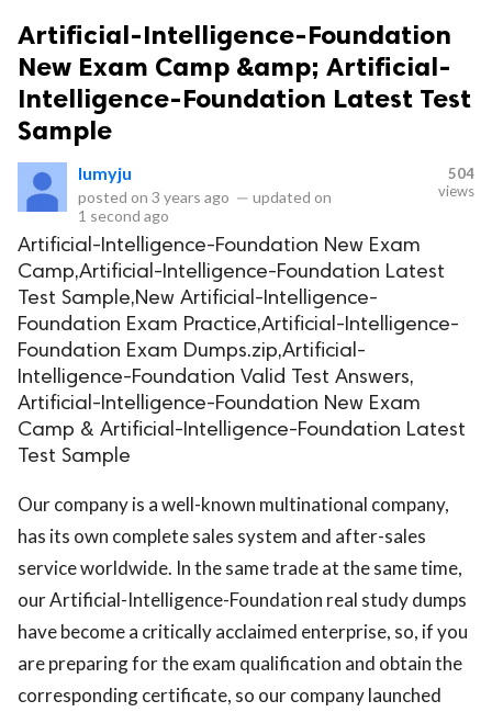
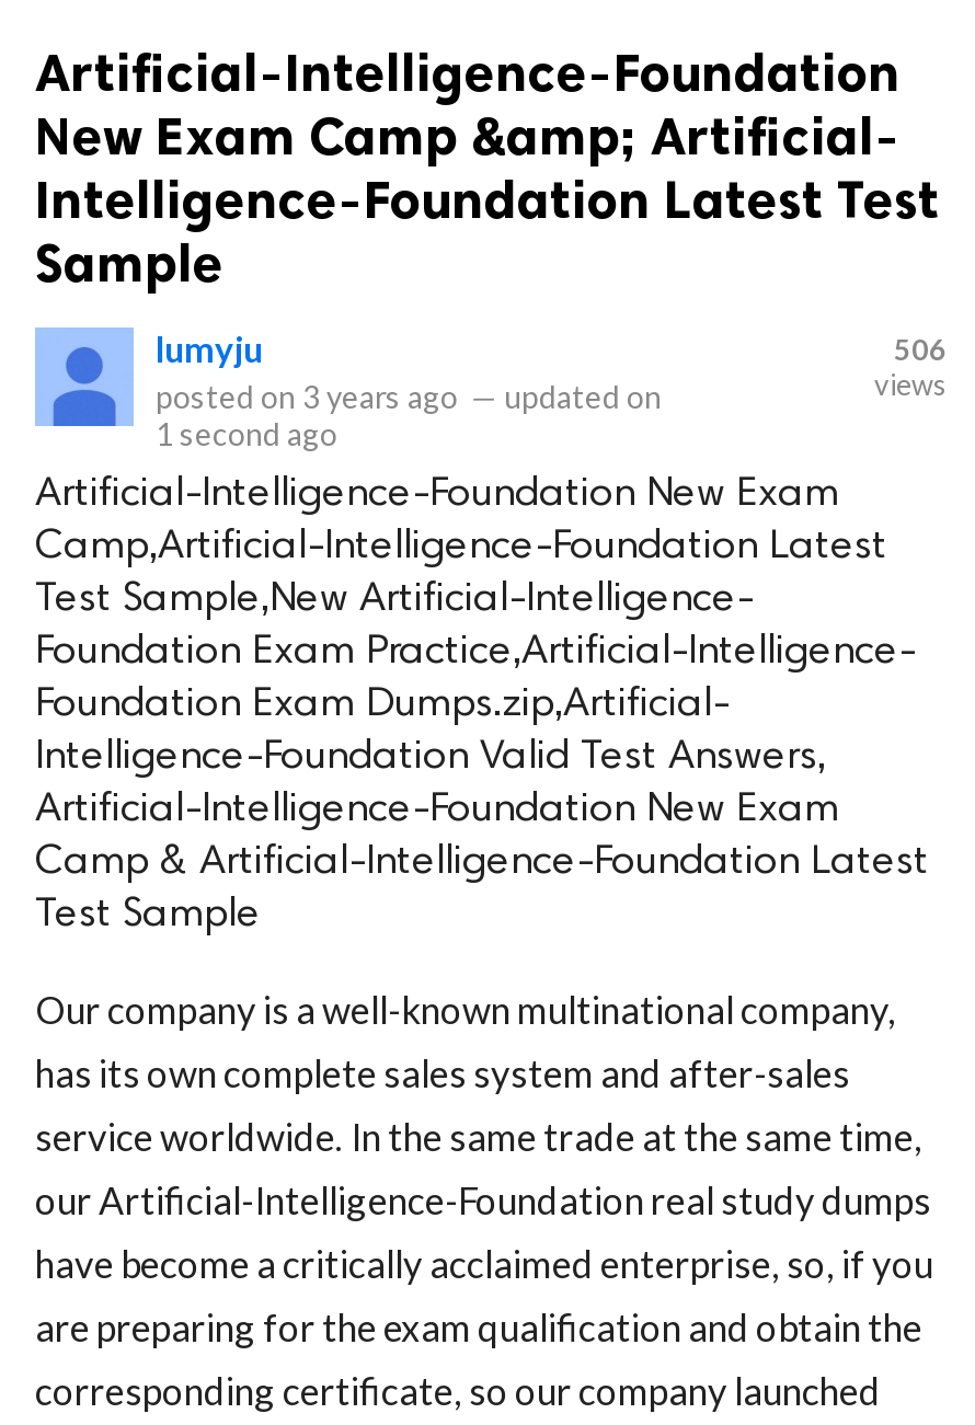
[448,165,474,182] 504 -> [894,332,947,367] 506

